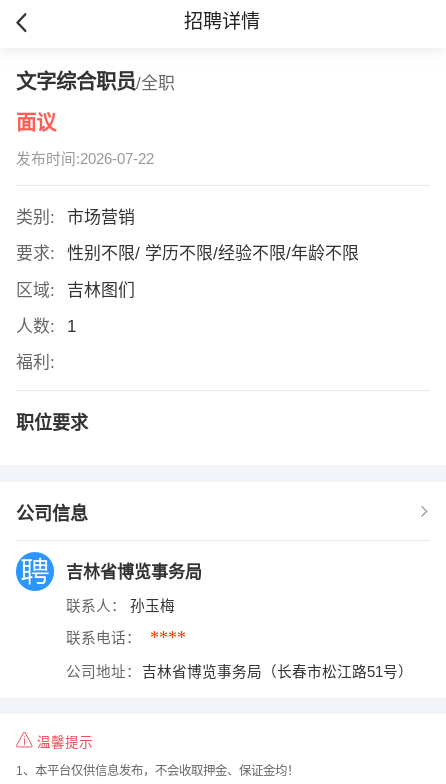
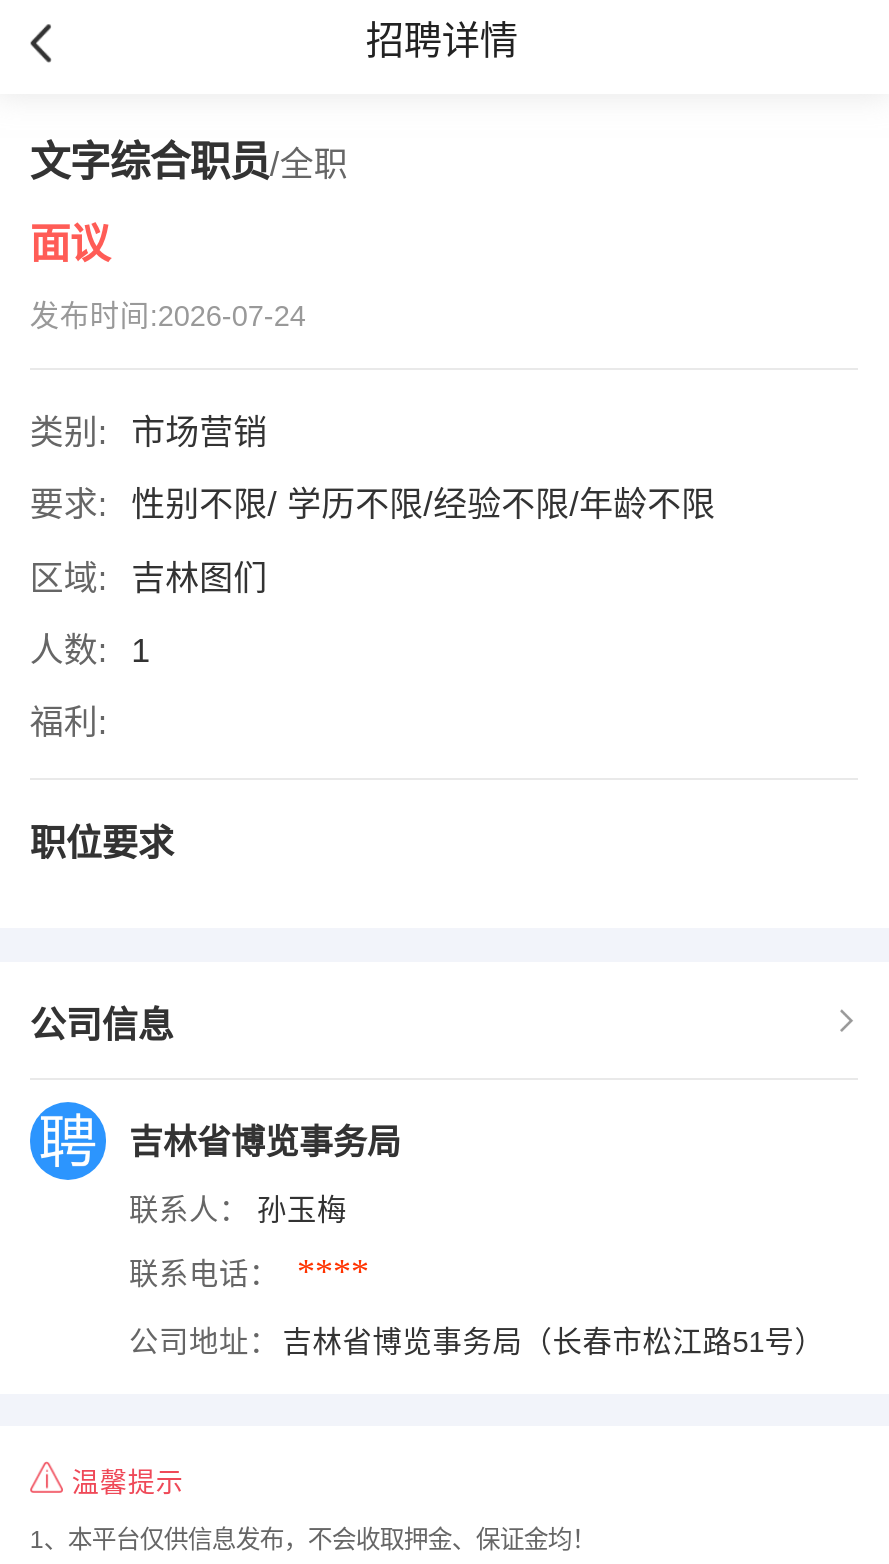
[16,151,154,167] 发布时间:2026-07-22 -> [30,300,306,332] 发布时间:2026-07-24

